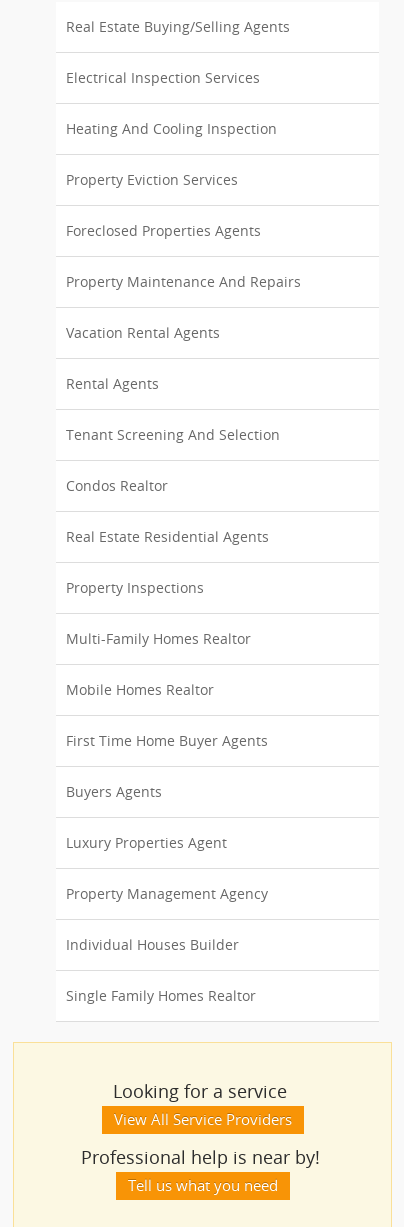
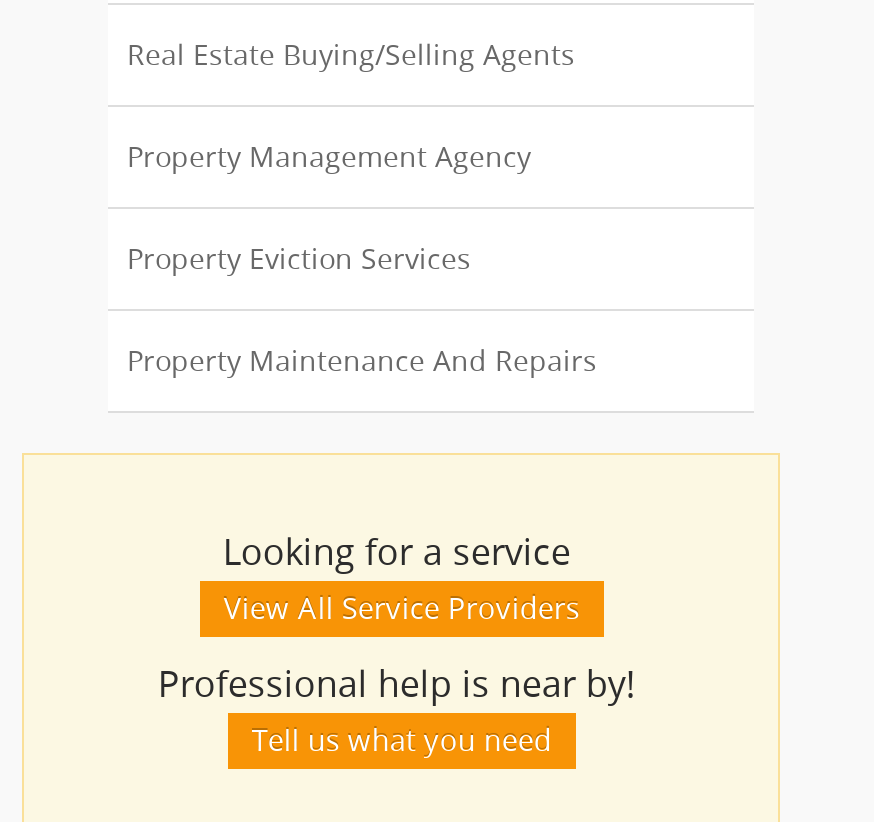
[65,67,276,137] Electrical Inspection Services | Heating And Cooling Inspection -> none
[65,220,260,239] Foreclosed Properties Agents -> none
[65,322,279,1004] Vacation Rental Agents | Rental Agents | Tenant Screening And Selection | Condos Realtor | Real Estate Residential Agents | Property Inspections | Multi-Family Homes Realtor | Mobile Homes Realtor | First Time Home Buyer Agents | Buyers Agents | Luxury Properties Agent | Individual Houses Builder | Single Family Homes Realtor -> none
moved [65,883,267,902] -> [127,136,531,174]: Property Management Agency

